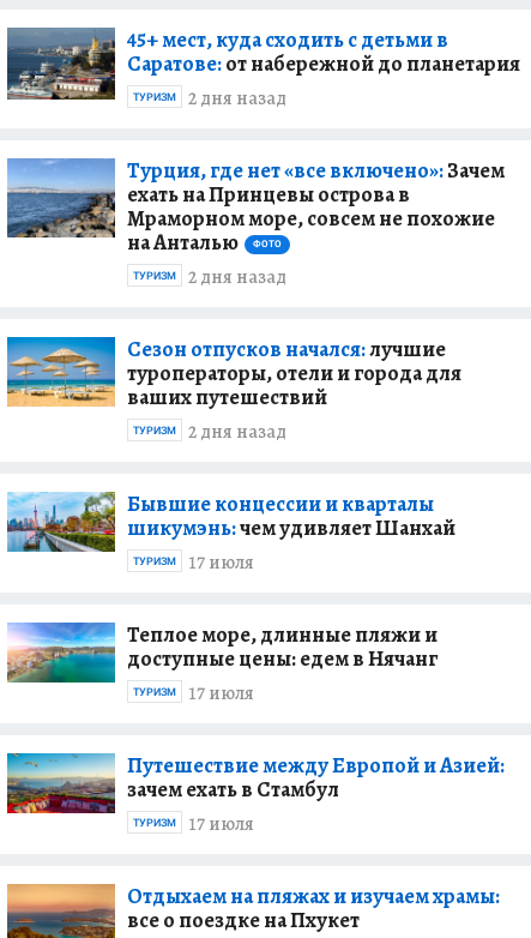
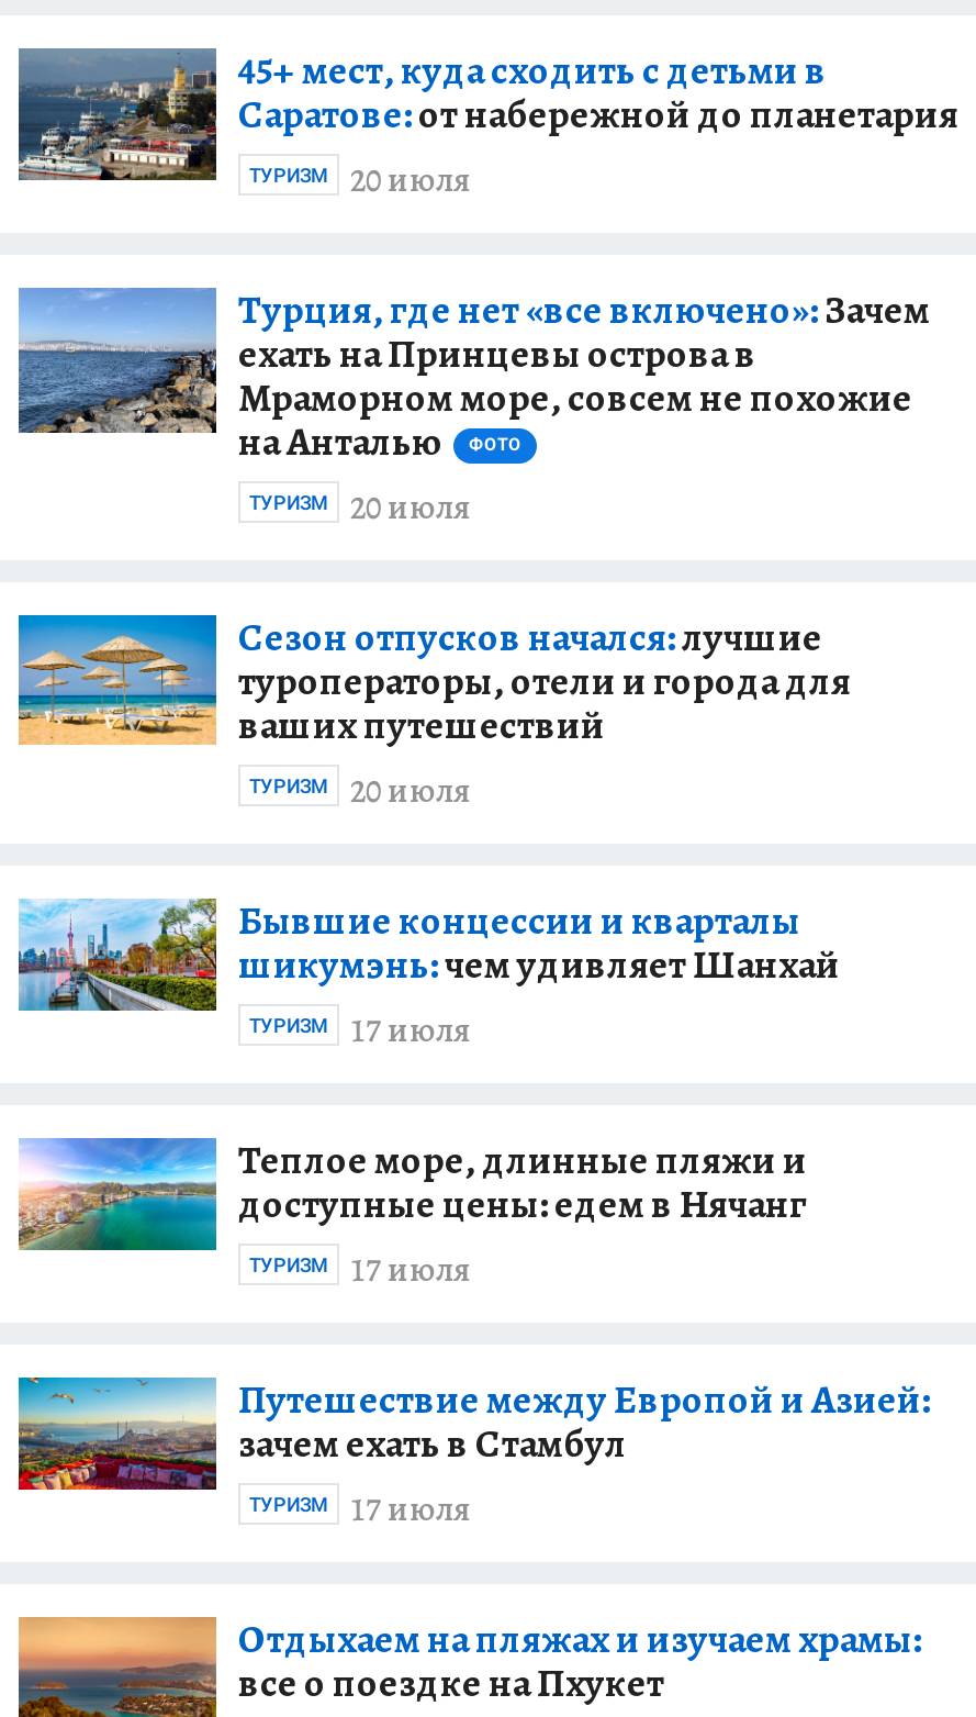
[133,85,286,112] ТУРИЗМ 2 дня назад -> [249,155,471,204] ТУРИЗМ 20 июля
[133,264,286,291] ТУРИЗМ 2 дня назад -> [249,483,471,531] ТУРИЗМ 20 июля
[133,419,286,445] ТУРИЗМ 2 дня назад -> [249,766,471,814] ТУРИЗМ 20 июля

